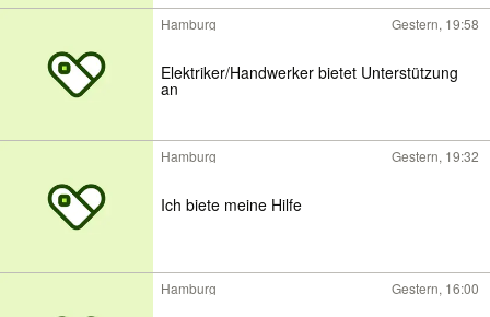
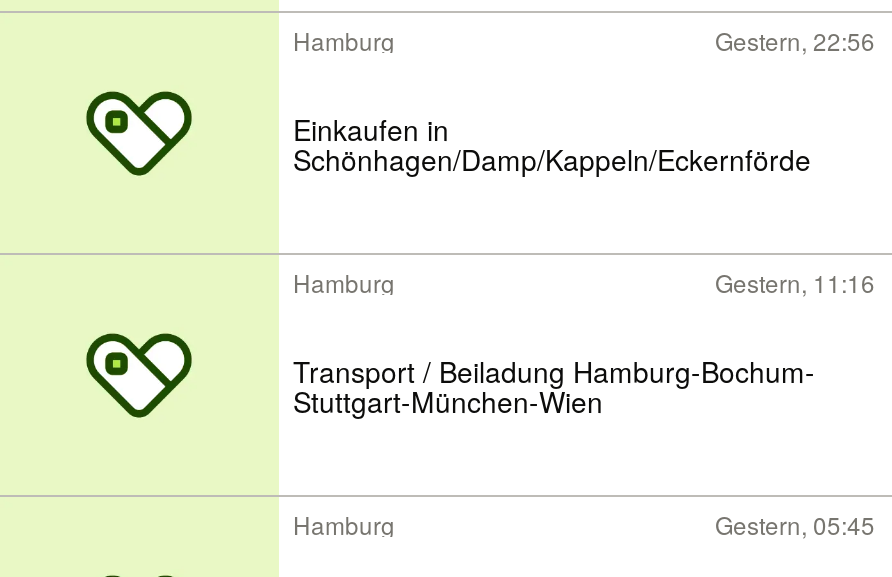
[392,14,479,33] Gestern, 19:58 -> [715,23,875,57] Gestern, 22:56
[161,61,458,100] Elektriker/Handwerker bietet Unterstützung | an -> [293,109,811,179] Einkaufen in | Schönhagen/Damp/Kappeln/Eckernförde
[392,146,479,165] Gestern, 19:32 -> [715,265,875,299] Gestern, 11:16
[161,194,302,215] Ich biete meine Hilfe -> [293,351,815,421] Transport / Beiladung Hamburg-Bochum- | Stuttgart-München-Wien
[392,279,479,297] Gestern, 16:00 -> [715,507,875,541] Gestern, 05:45

